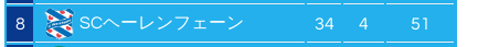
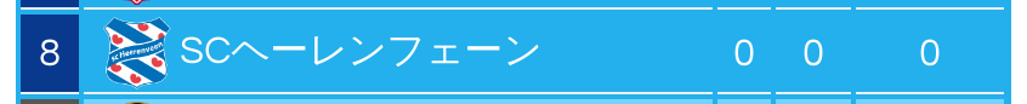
[314,15,334,33] 34 -> [734,34,756,73] 0
[359,15,369,33] 4 -> [803,34,825,73] 0
[410,15,430,33] 51 -> [919,34,941,73] 0

